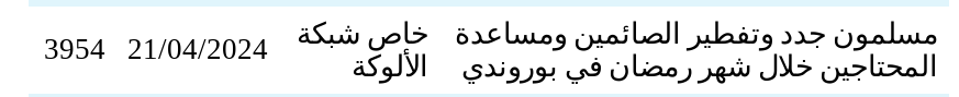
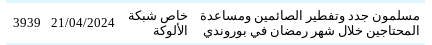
[44,17,938,65] مسلمون جدد وتفطير الصائمين ومساعدة خاص شبكة 21/04/2024 3954 -> [13,8,420,30] مسلمون جدد وتفطير الصائمين ومساعدة خاص شبكة 21/04/2024 3939

